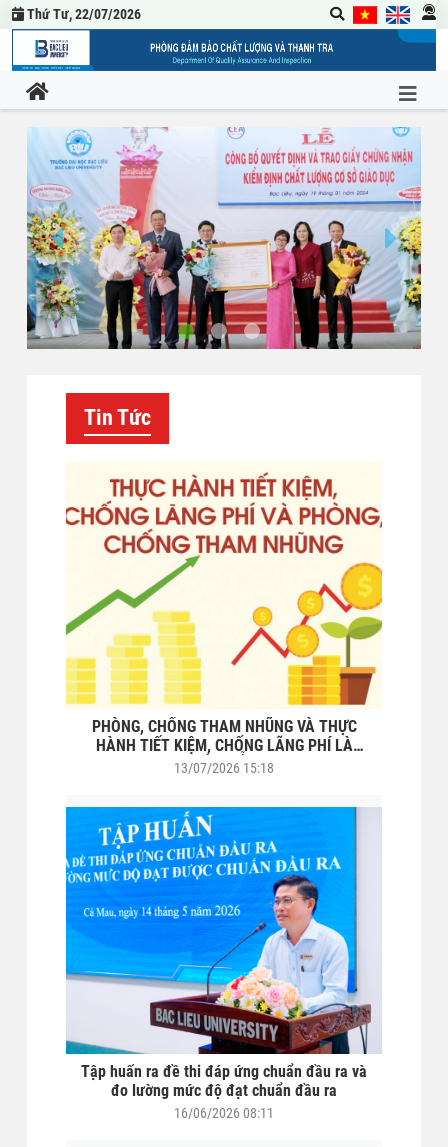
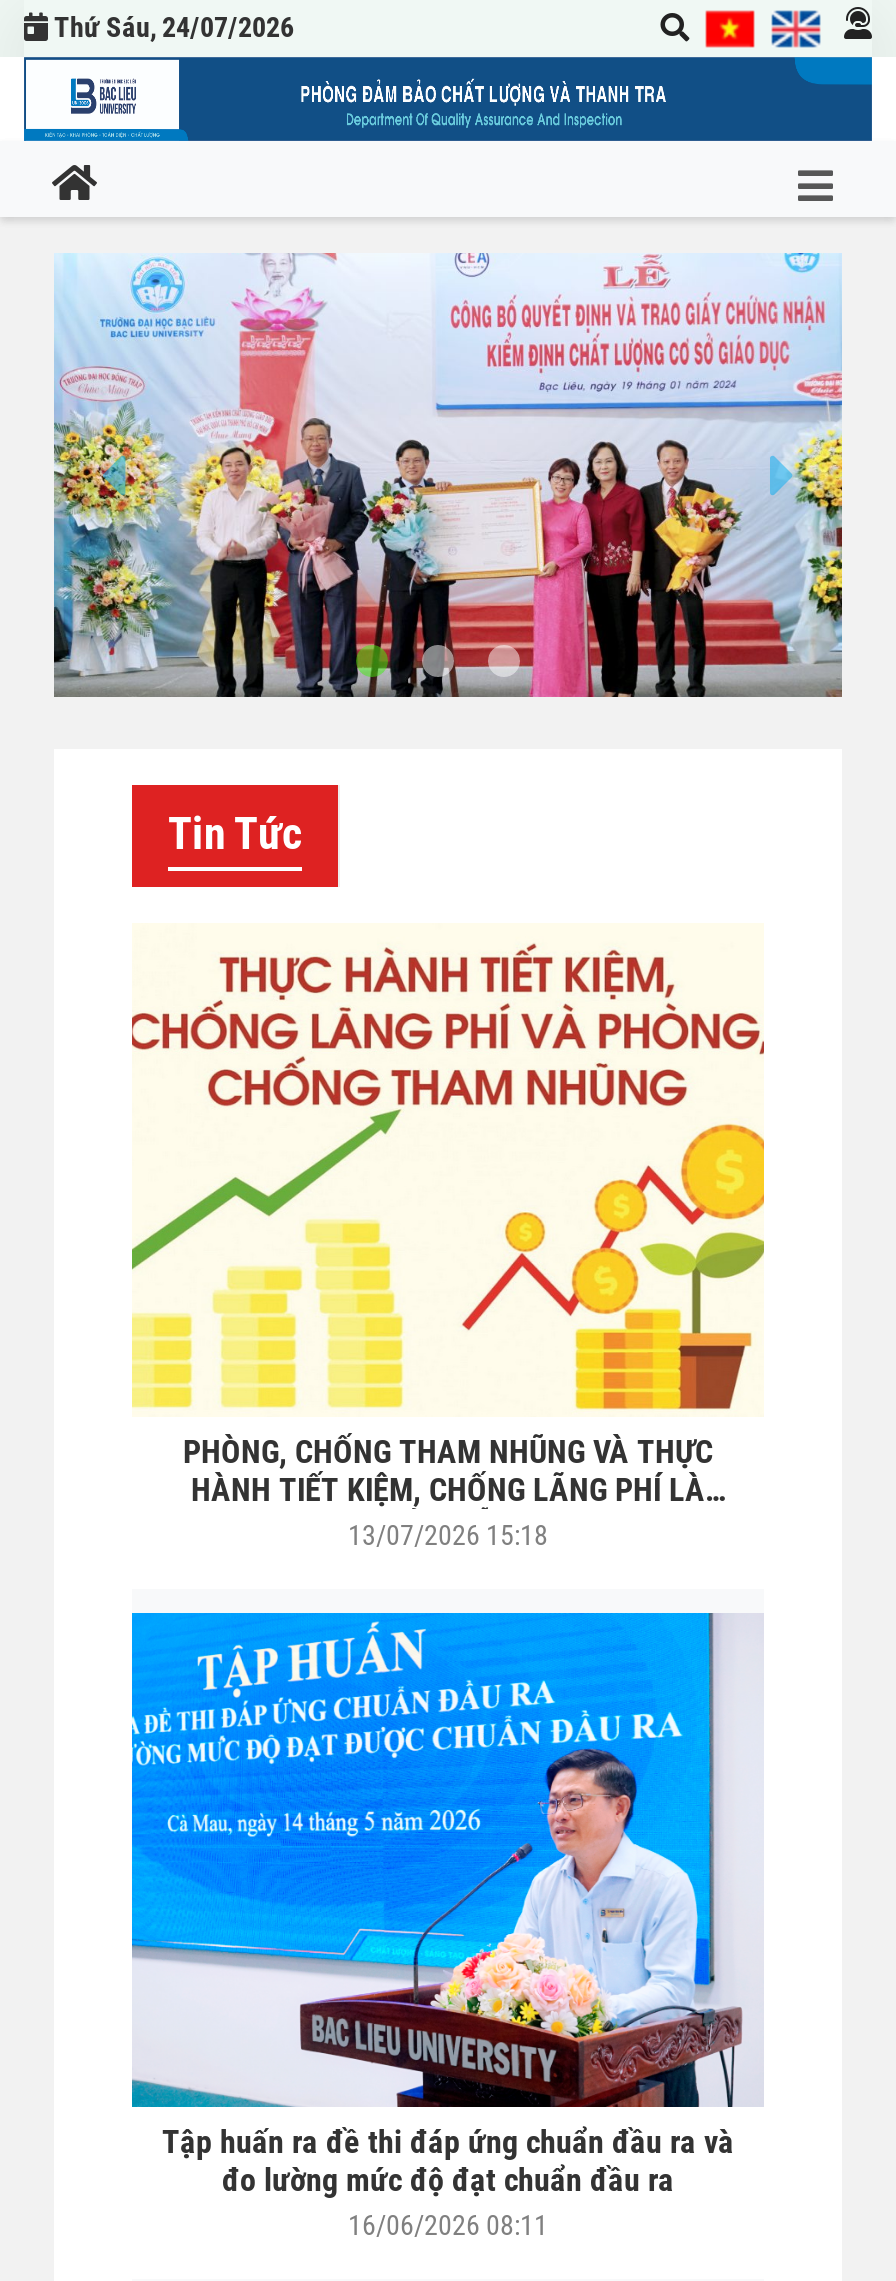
[24,6,141,22] Thứ Tư, 22/07/2026 -> [48,11,294,43] Thứ Sáu, 24/07/2026

